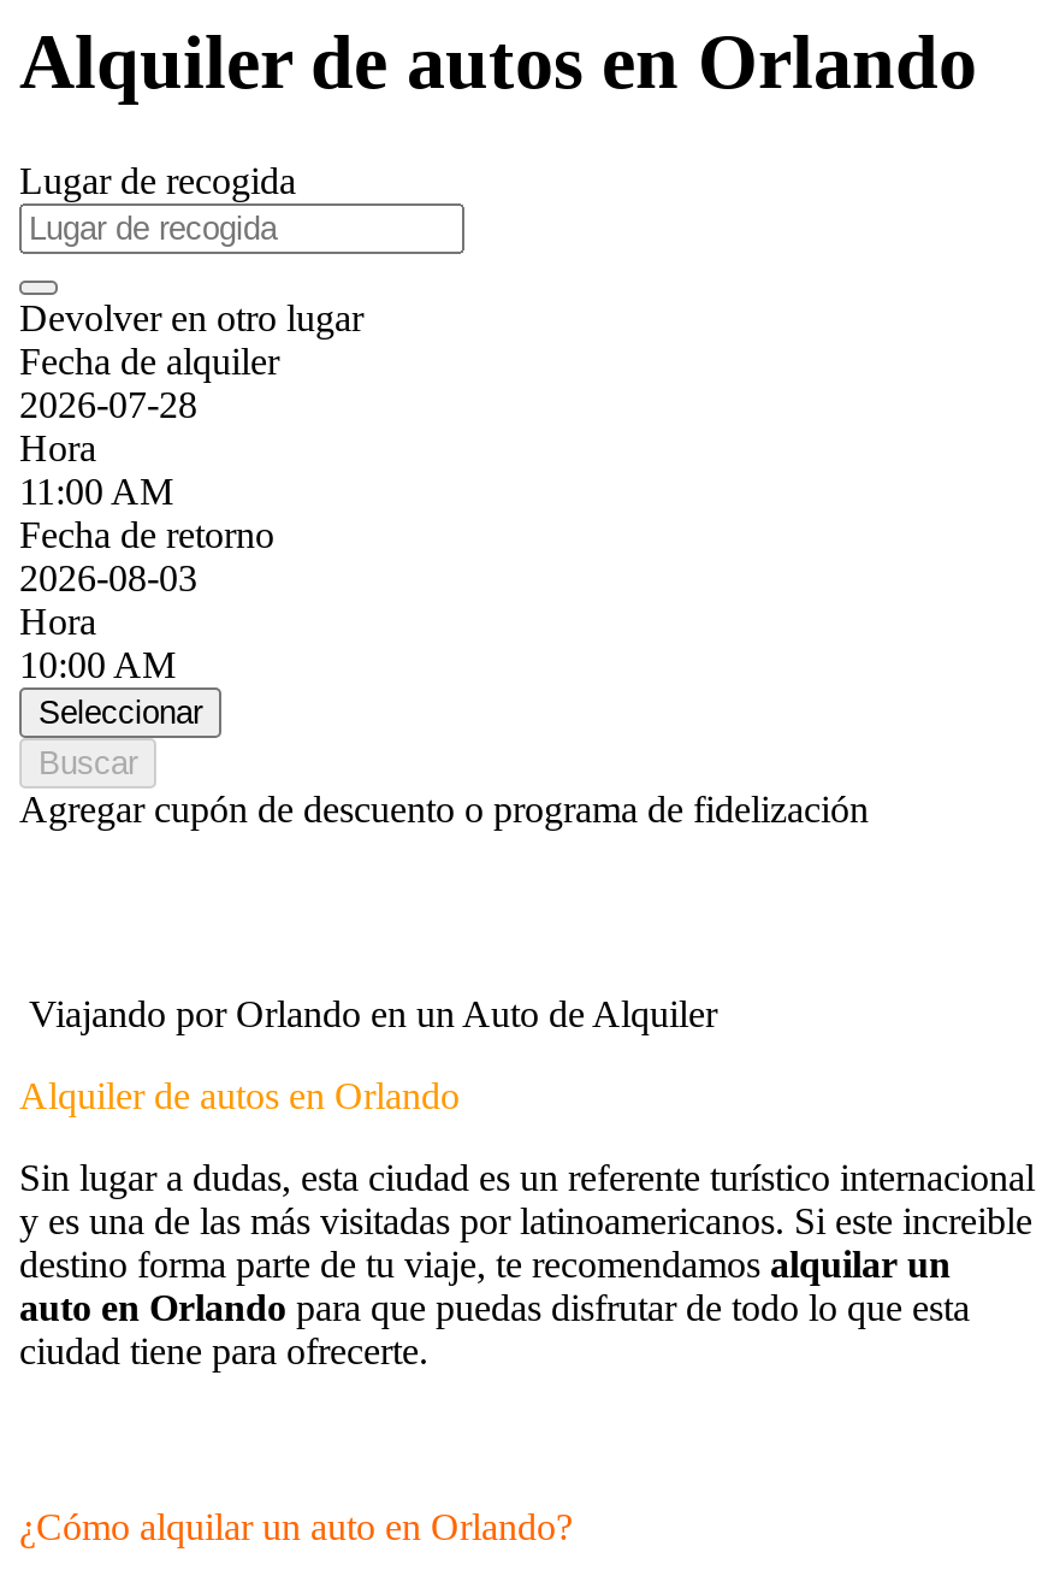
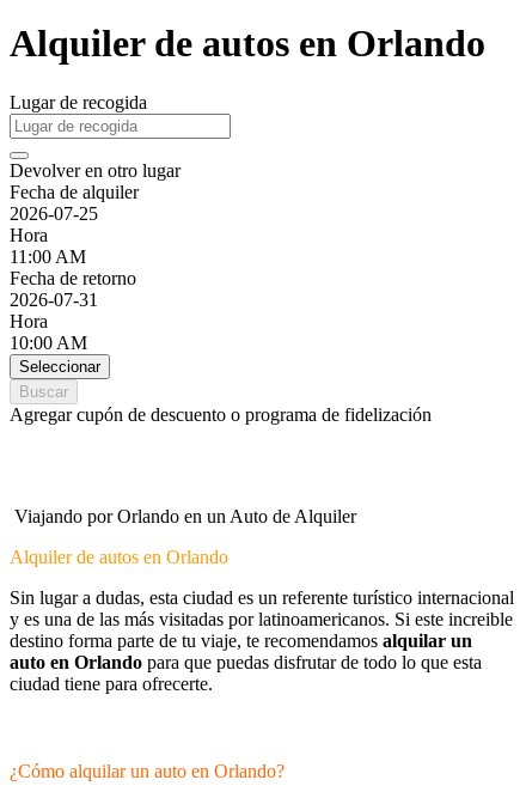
[19,384,197,425] 2026-07-28 -> [10,203,98,224] 2026-07-25
[19,557,197,598] 2026-08-03 -> [10,289,98,310] 2026-07-31

